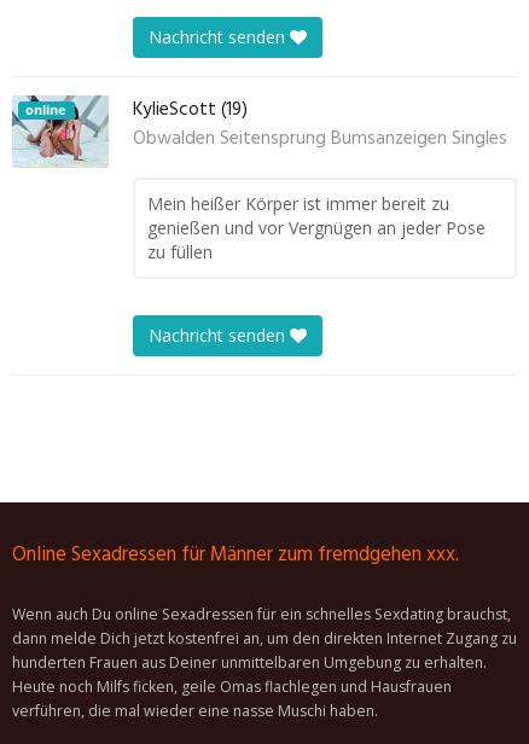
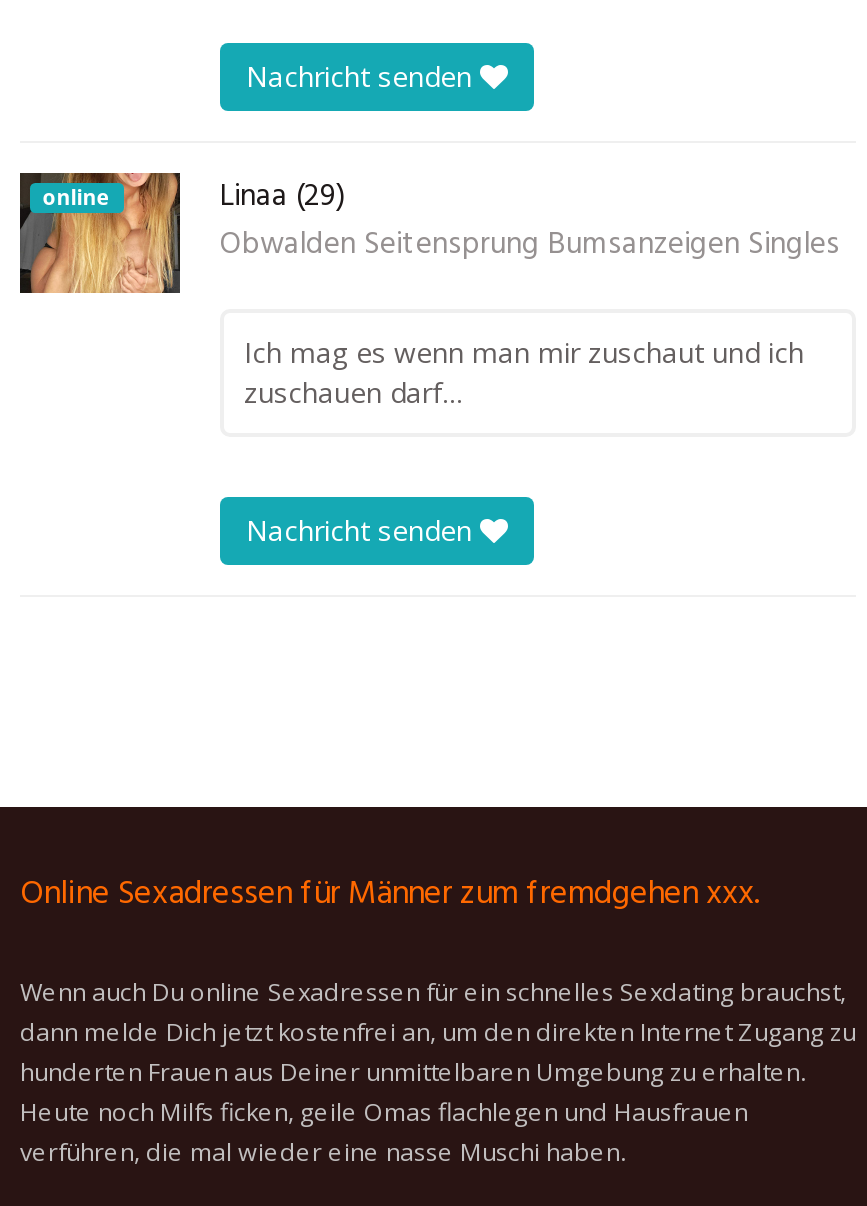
[11,95,248,168] [image] | KylieScott (19) -> [18,171,346,295] [image] | Linaa (29)
[147,192,486,263] Mein heißer Körper ist immer bereit zu | genießen und vor Vergnügen an jeder Pose | zu füllen -> [244,333,804,411] Ich mag es wenn man mir zuschaut und ich | zuschauen darf…

